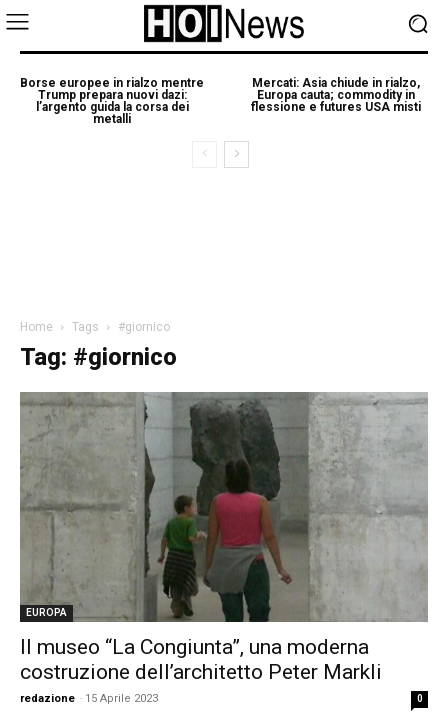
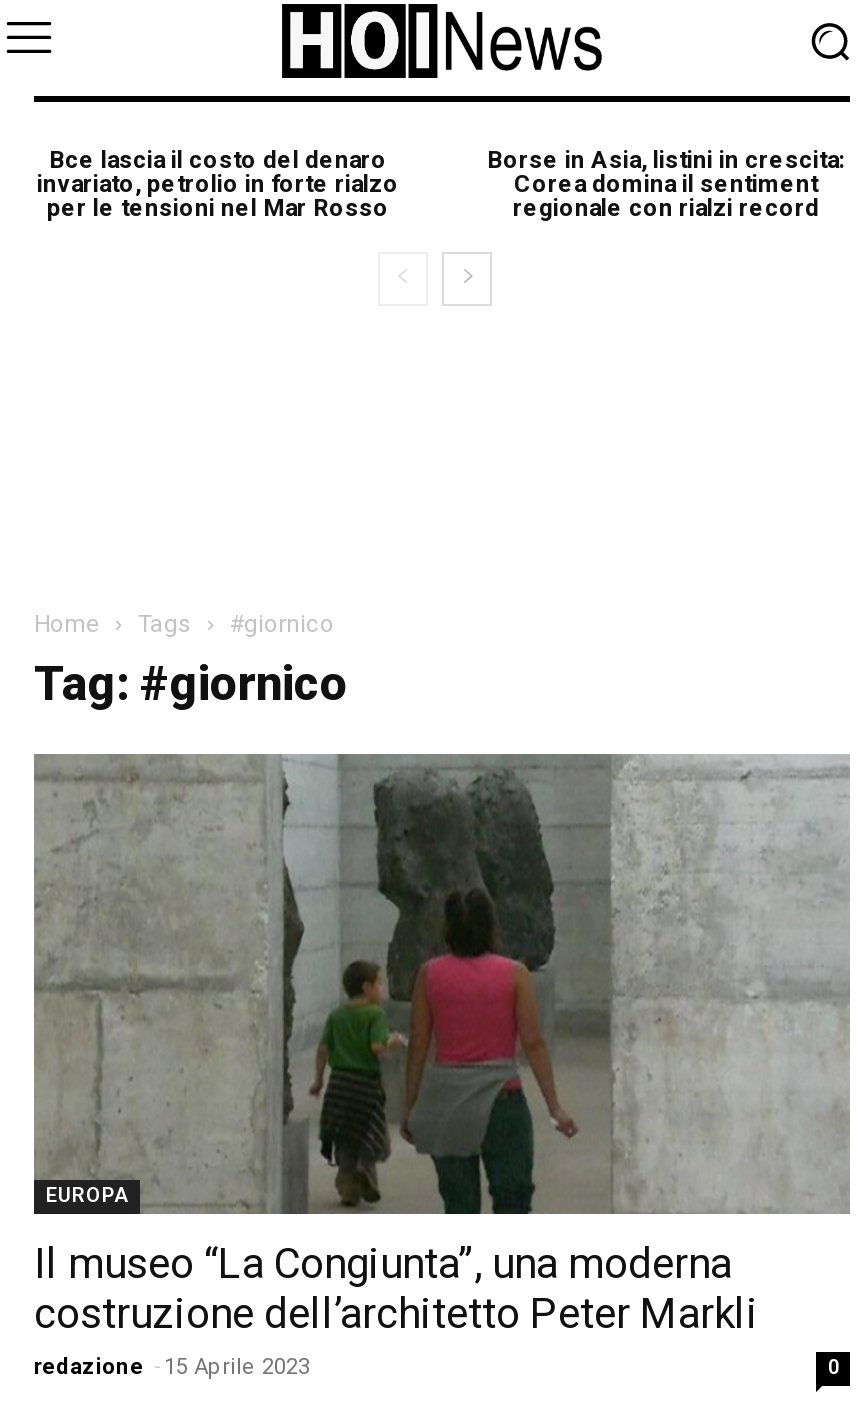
[20,76,204,126] Borse europee in rialzo mentre | Trump prepara nuovi dazi: | l’argento guida la corsa dei | metalli -> [37,146,399,222] Bce lascia il costo del denaro | invariato, petrolio in forte rialzo | per le tensioni nel Mar Rosso
[251,76,421,114] Mercati: Asia chiude in rialzo, | Europa cauta; commodity in | flessione e futures USA misti -> [487,146,845,222] Borse in Asia, listini in crescita: | Corea domina il sentiment | regionale con rialzi record

